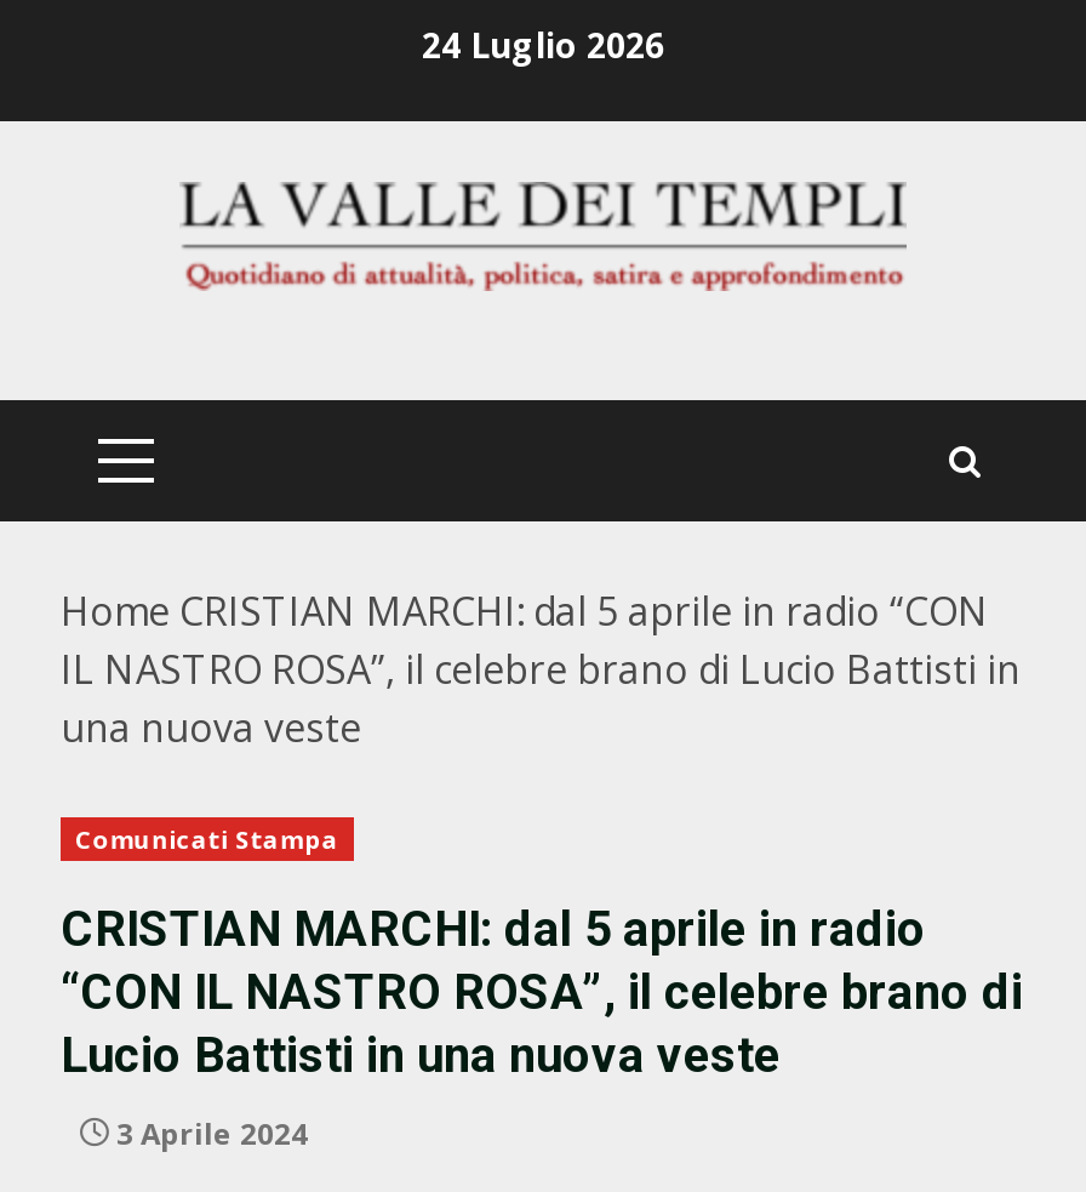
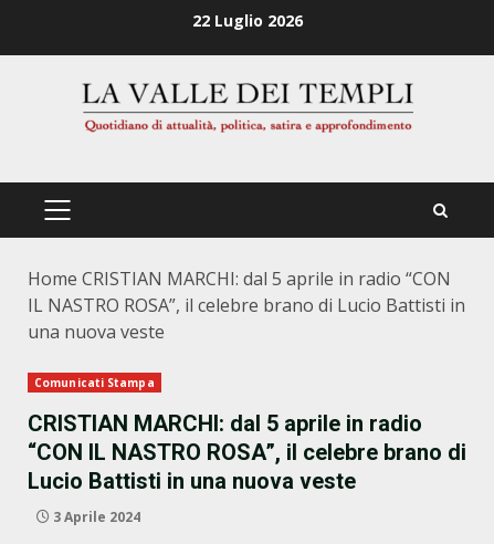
[422,21,664,67] 24 Luglio 2026 -> [192,9,303,30] 22 Luglio 2026

